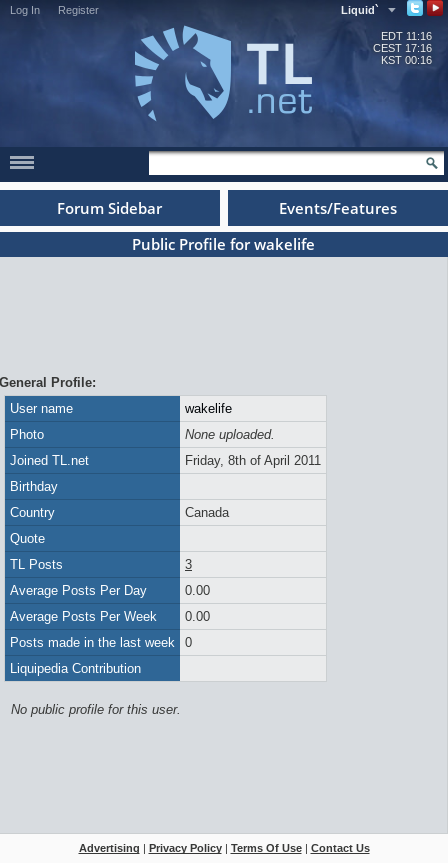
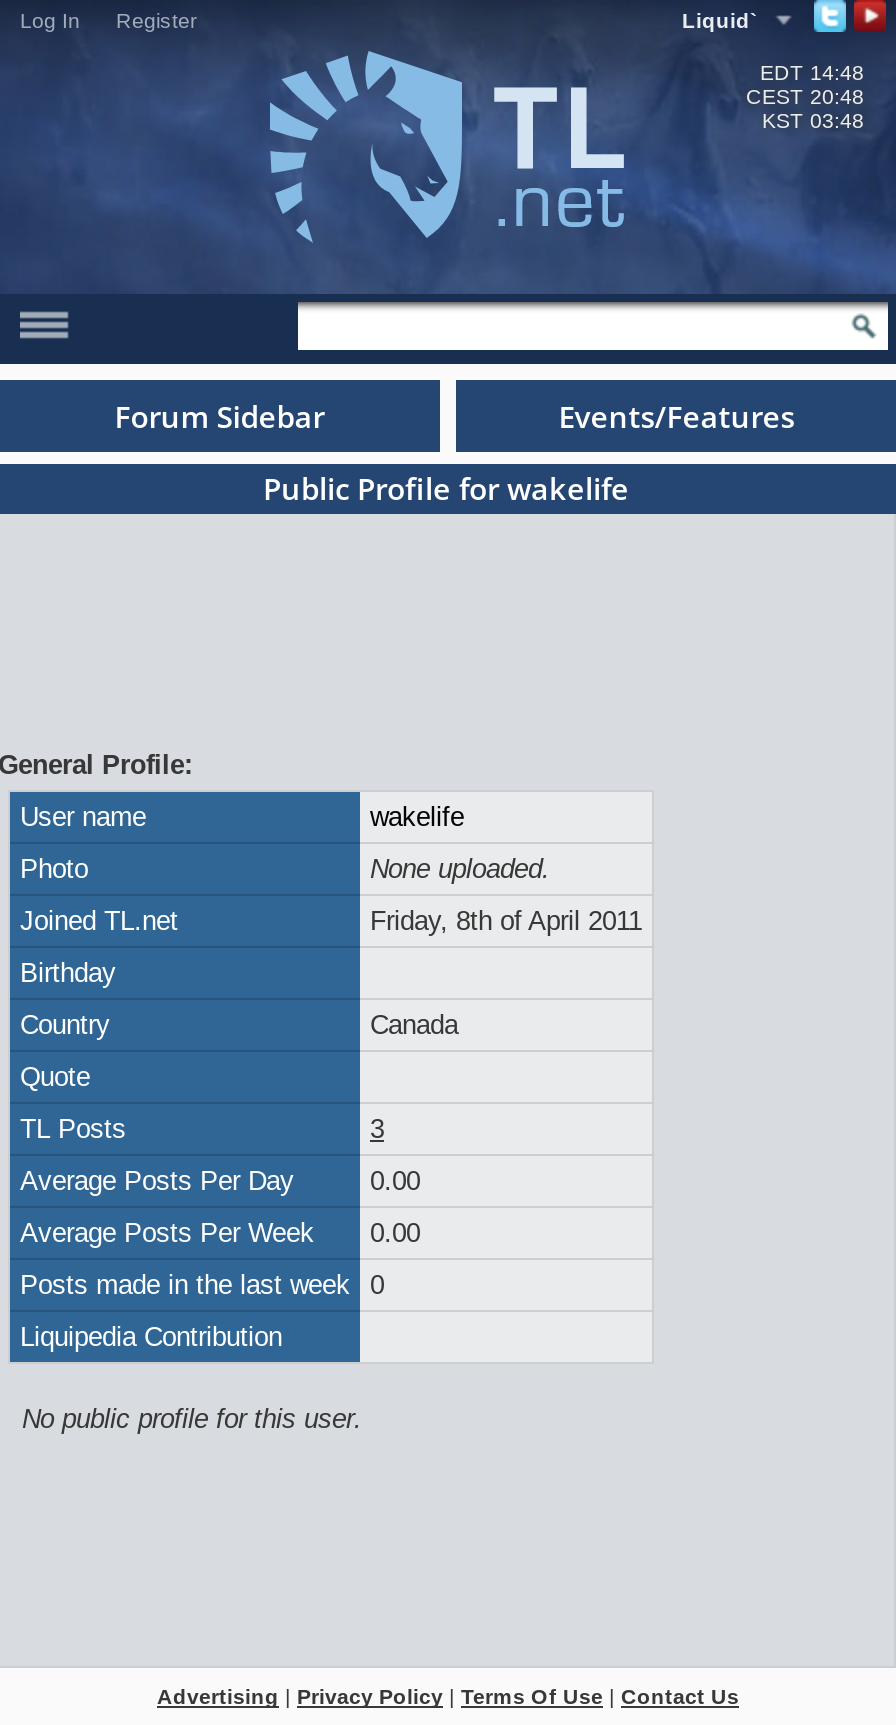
[381,30,432,42] EDT 11:16 -> [760,60,864,84] EDT 14:48
[373,42,432,54] CEST 17:16 -> [746,84,864,108] CEST 20:48
[381,54,432,66] KST 00:16 -> [762,108,864,132] KST 03:48

